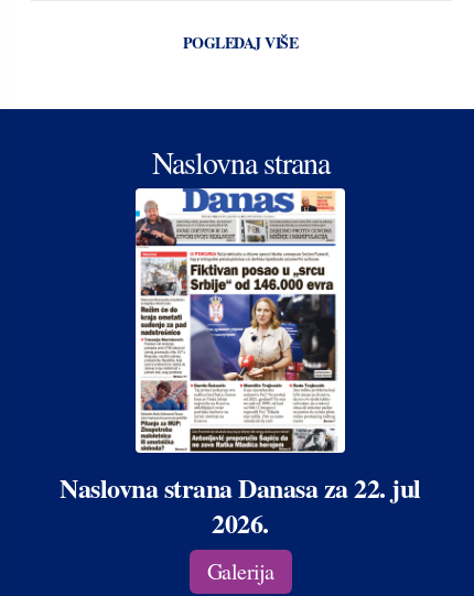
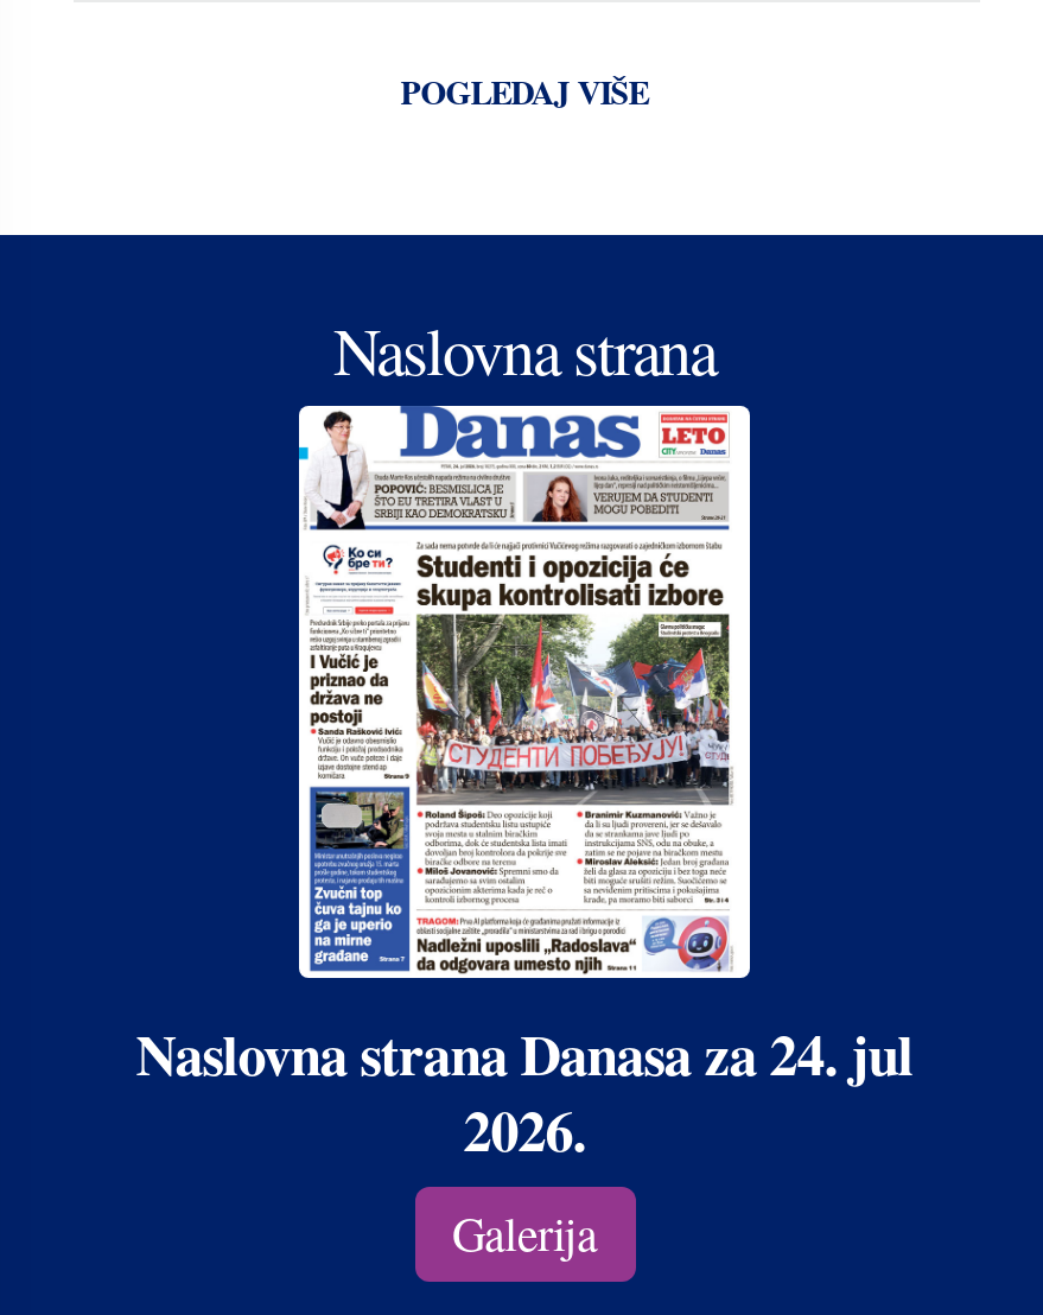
[60,189,421,507] [image] | Naslovna strana Danasa za 22. jul -> [136,408,913,1095] [image] | Naslovna strana Danasa za 24. jul

